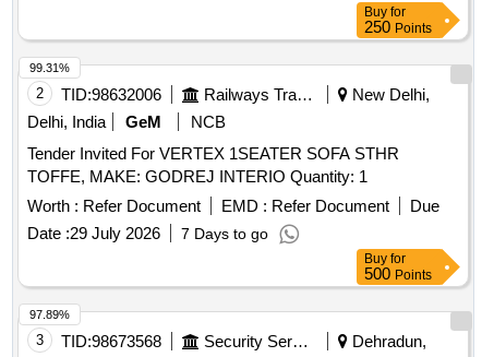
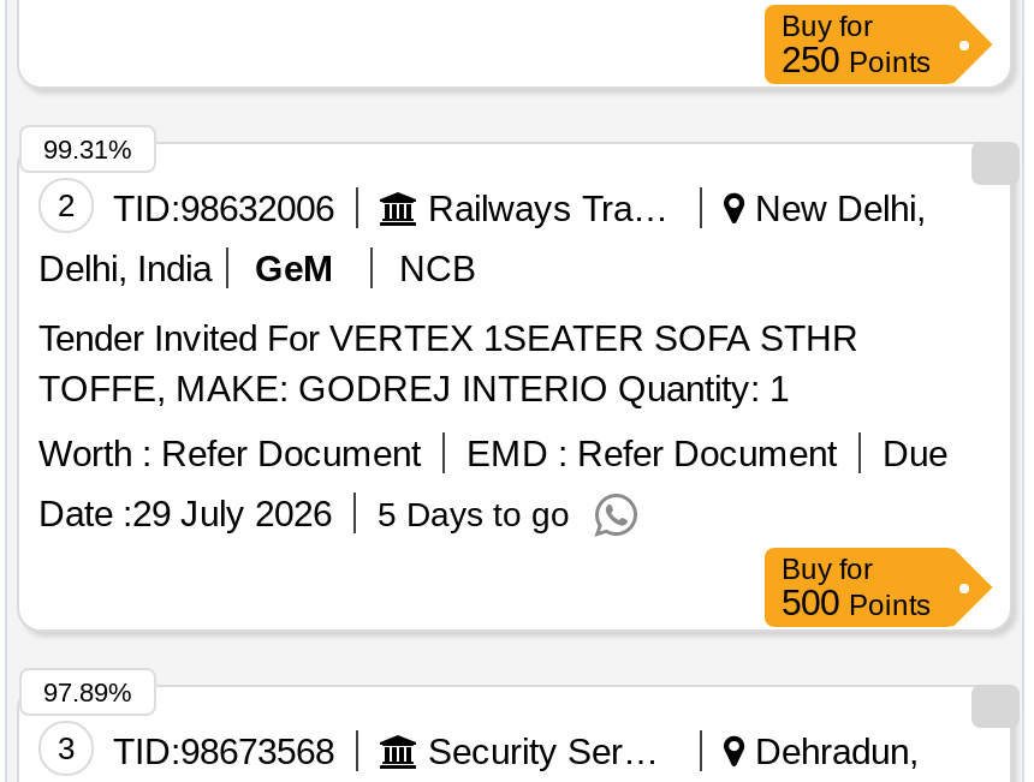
[27,224,268,243] Date : 29 July 2026 7 Days to go -> [38,493,570,534] Date : 29 July 2026 5 Days to go

